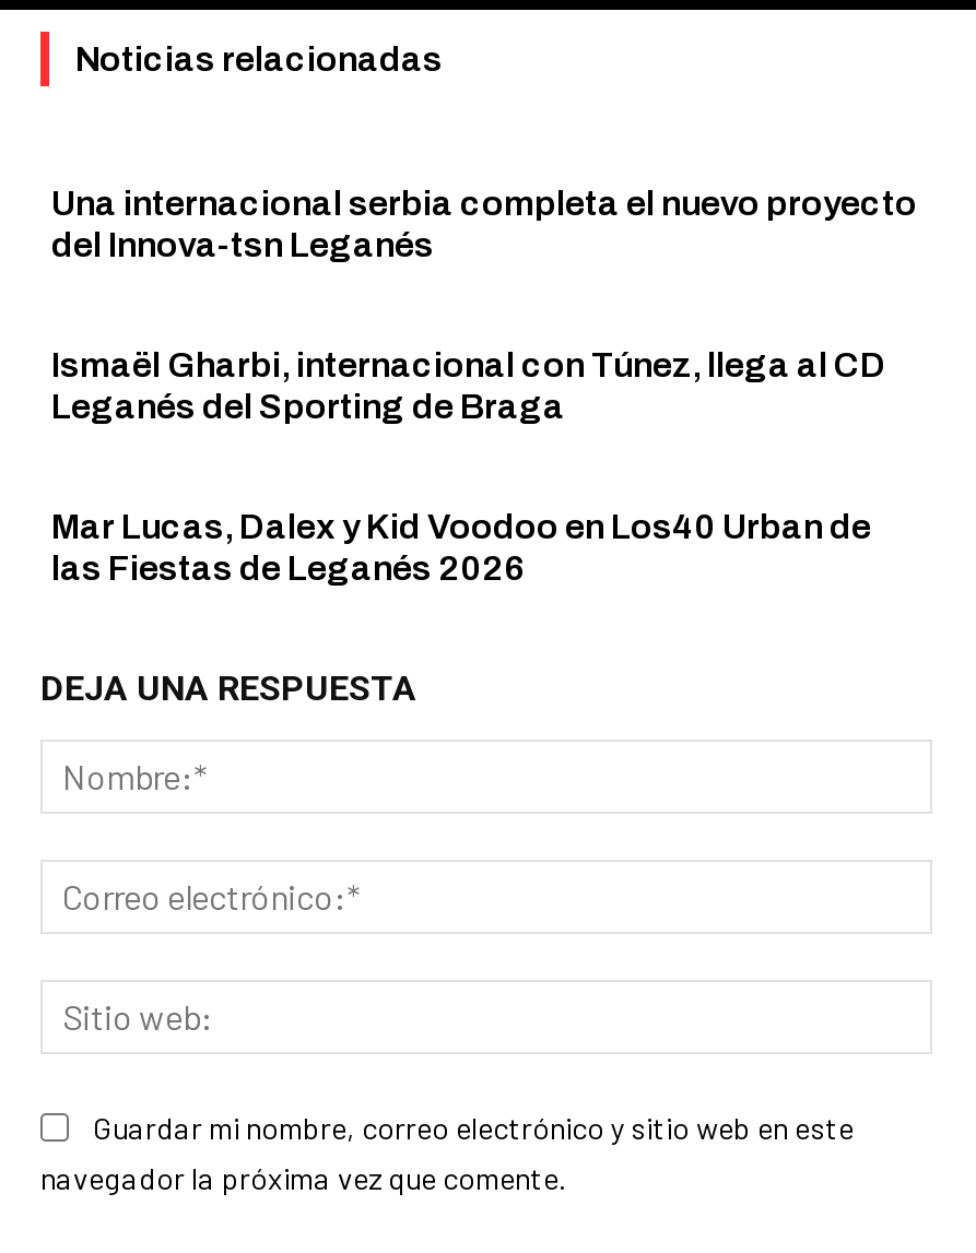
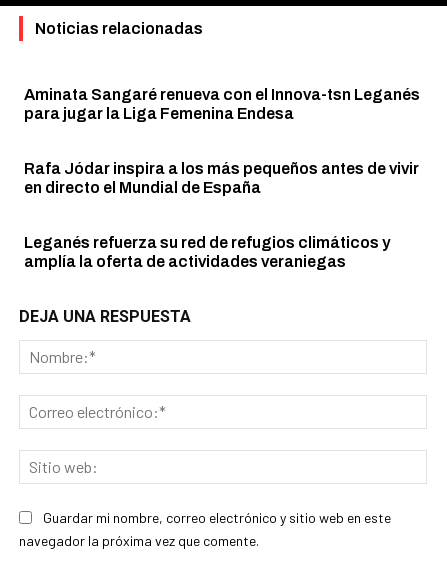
[51,184,917,262] Una internacional serbia completa el nuevo proyecto | del Innova-tsn Leganés -> [24,86,420,122] Aminata Sangaré renueva con el Innova-tsn Leganés | para jugar la Liga Femenina Endesa
[51,345,886,424] Ismaël Gharbi, internacional con Túnez, llega al CD | Leganés del Sporting de Braga -> [24,160,419,196] Rafa Jódar inspira a los más pequeños antes de vivir | en directo el Mundial de España
[51,507,871,586] Mar Lucas, Dalex y Kid Voodoo en Los40 Urban de | las Fiestas de Leganés 2026 -> [24,234,390,270] Leganés refuerza su red de refugios climáticos y | amplía la oferta de actividades veraniegas

